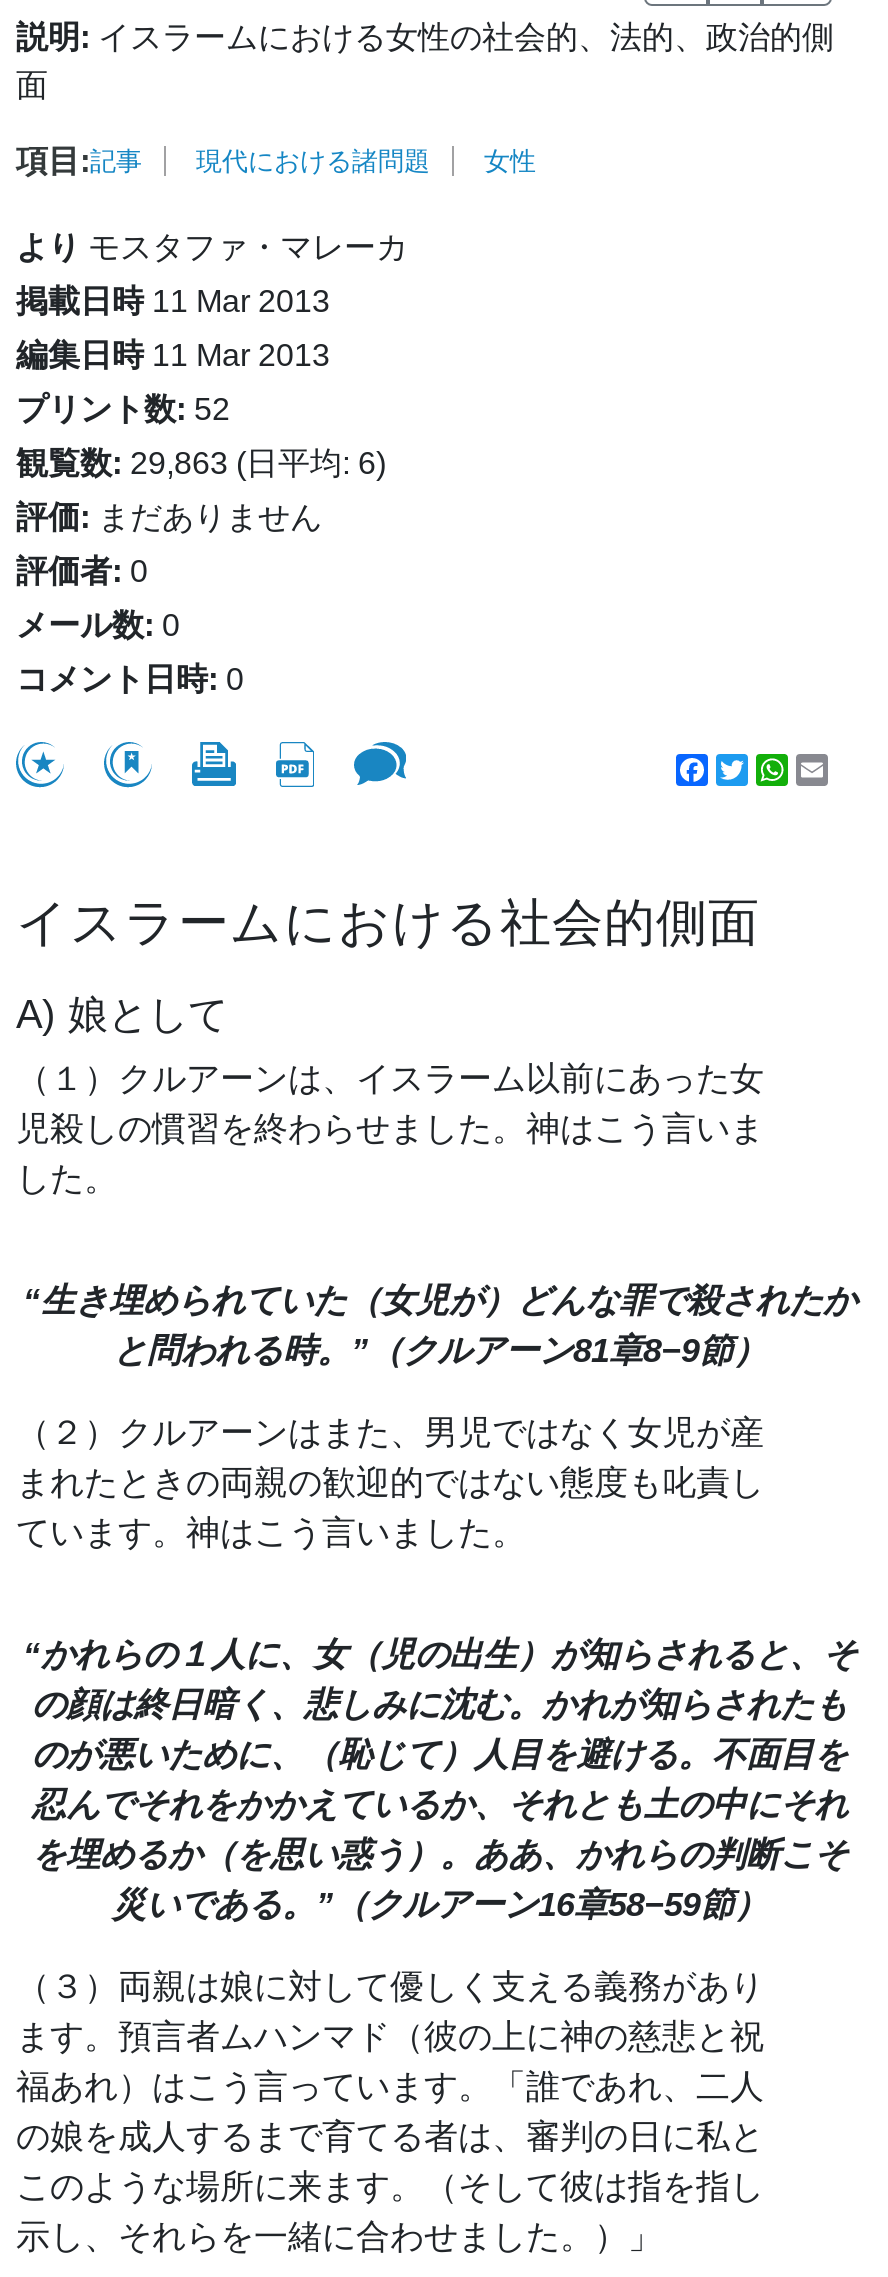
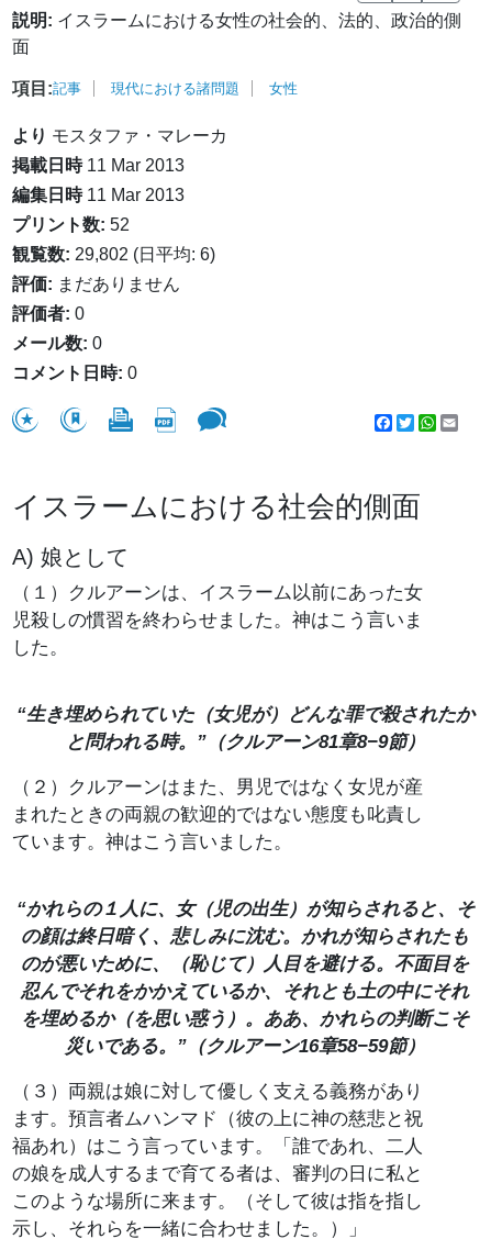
[16,446,386,480] 観覧数: 29,863 (日平均: 6) -> [12,245,215,264] 観覧数: 29,802 (日平均: 6)

